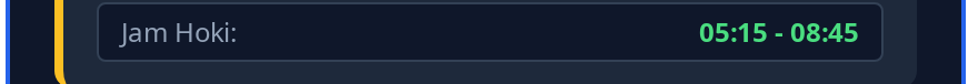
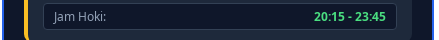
[699,13,859,50] 05:15 - 08:45 -> [314,8,386,25] 20:15 - 23:45

